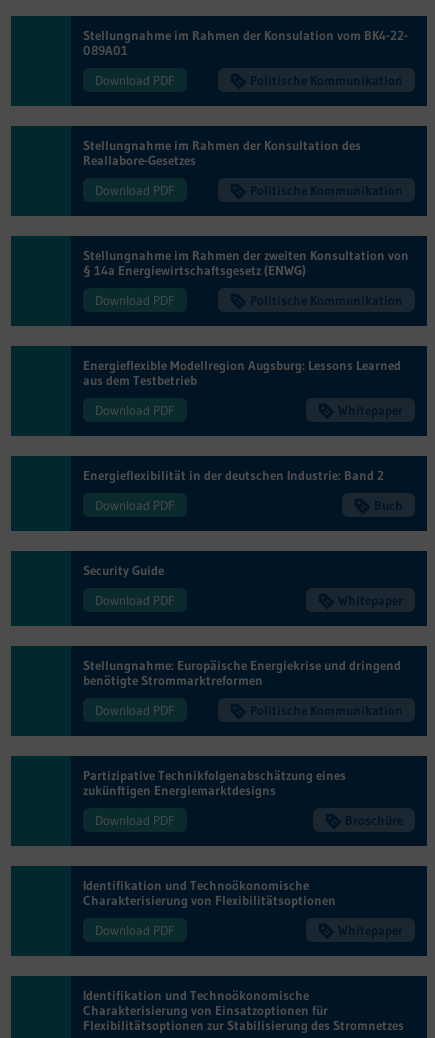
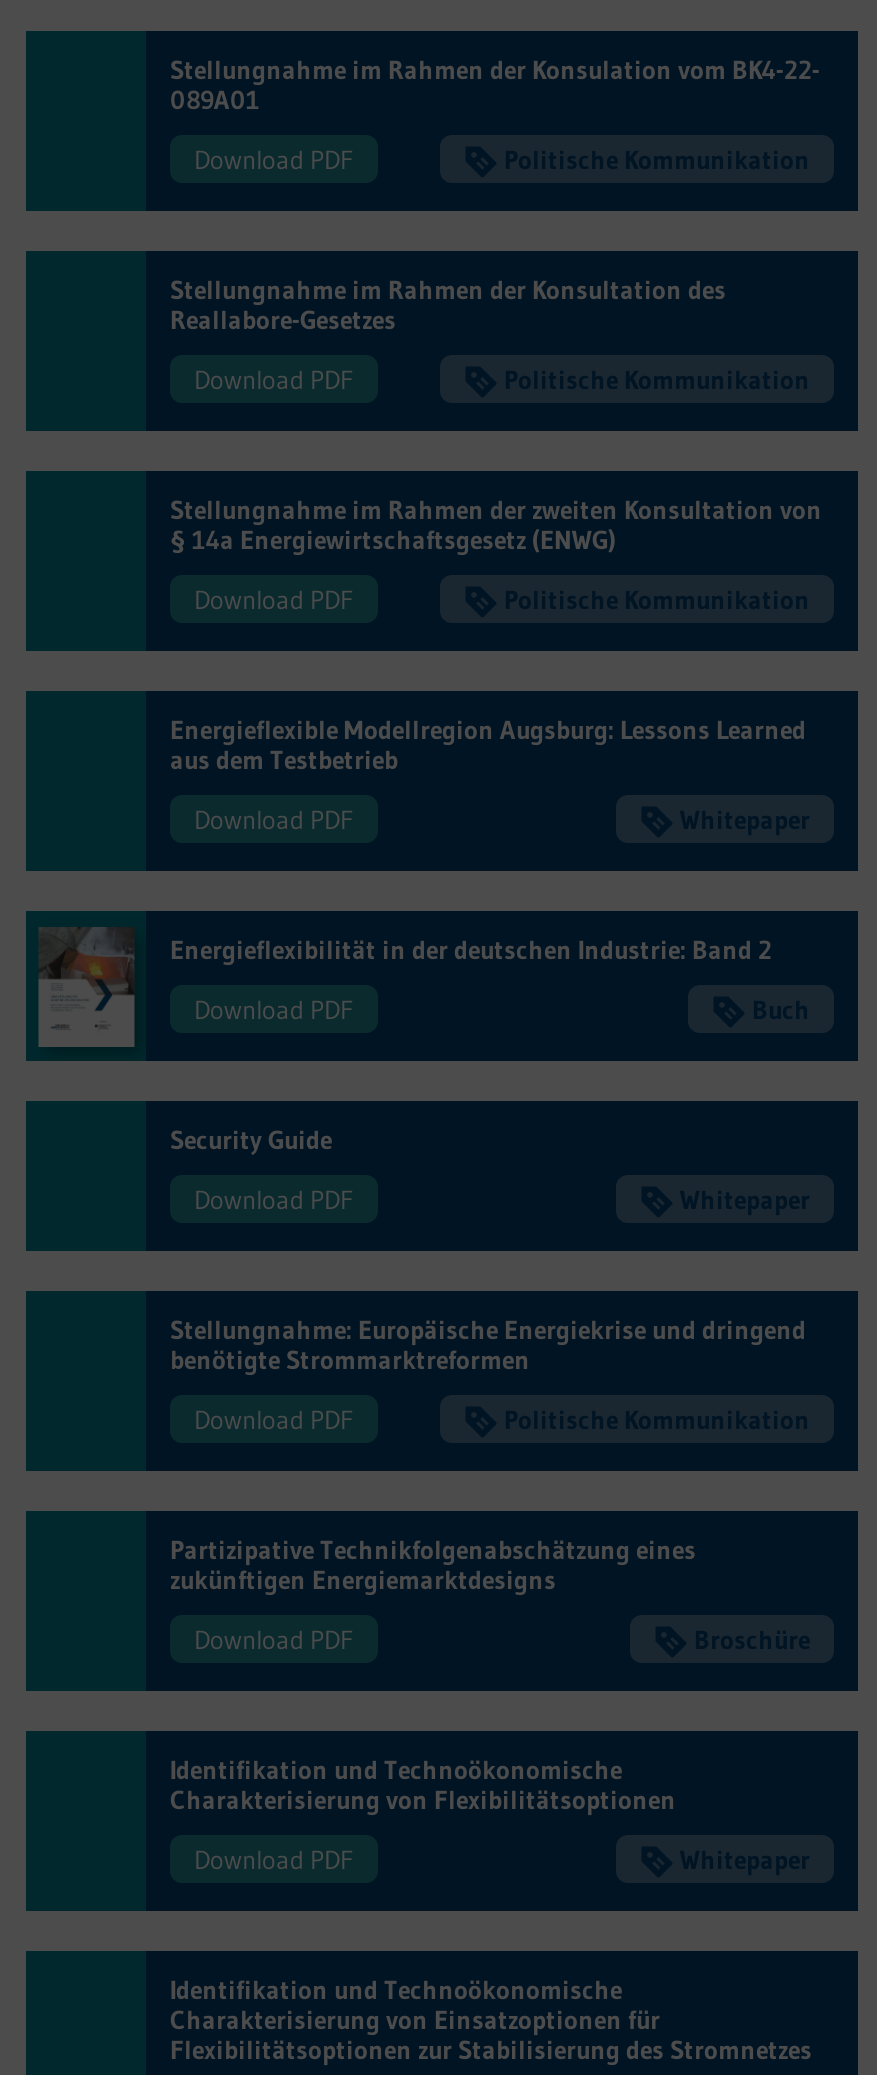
none -> [36,925,138,1049] [image]

